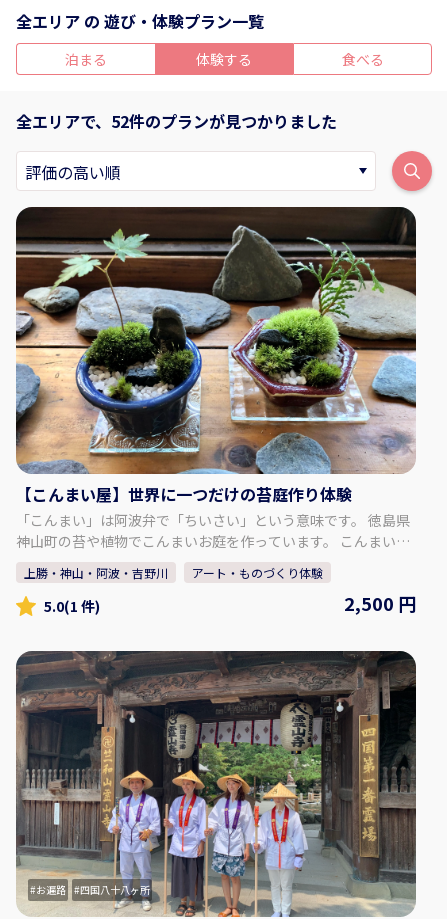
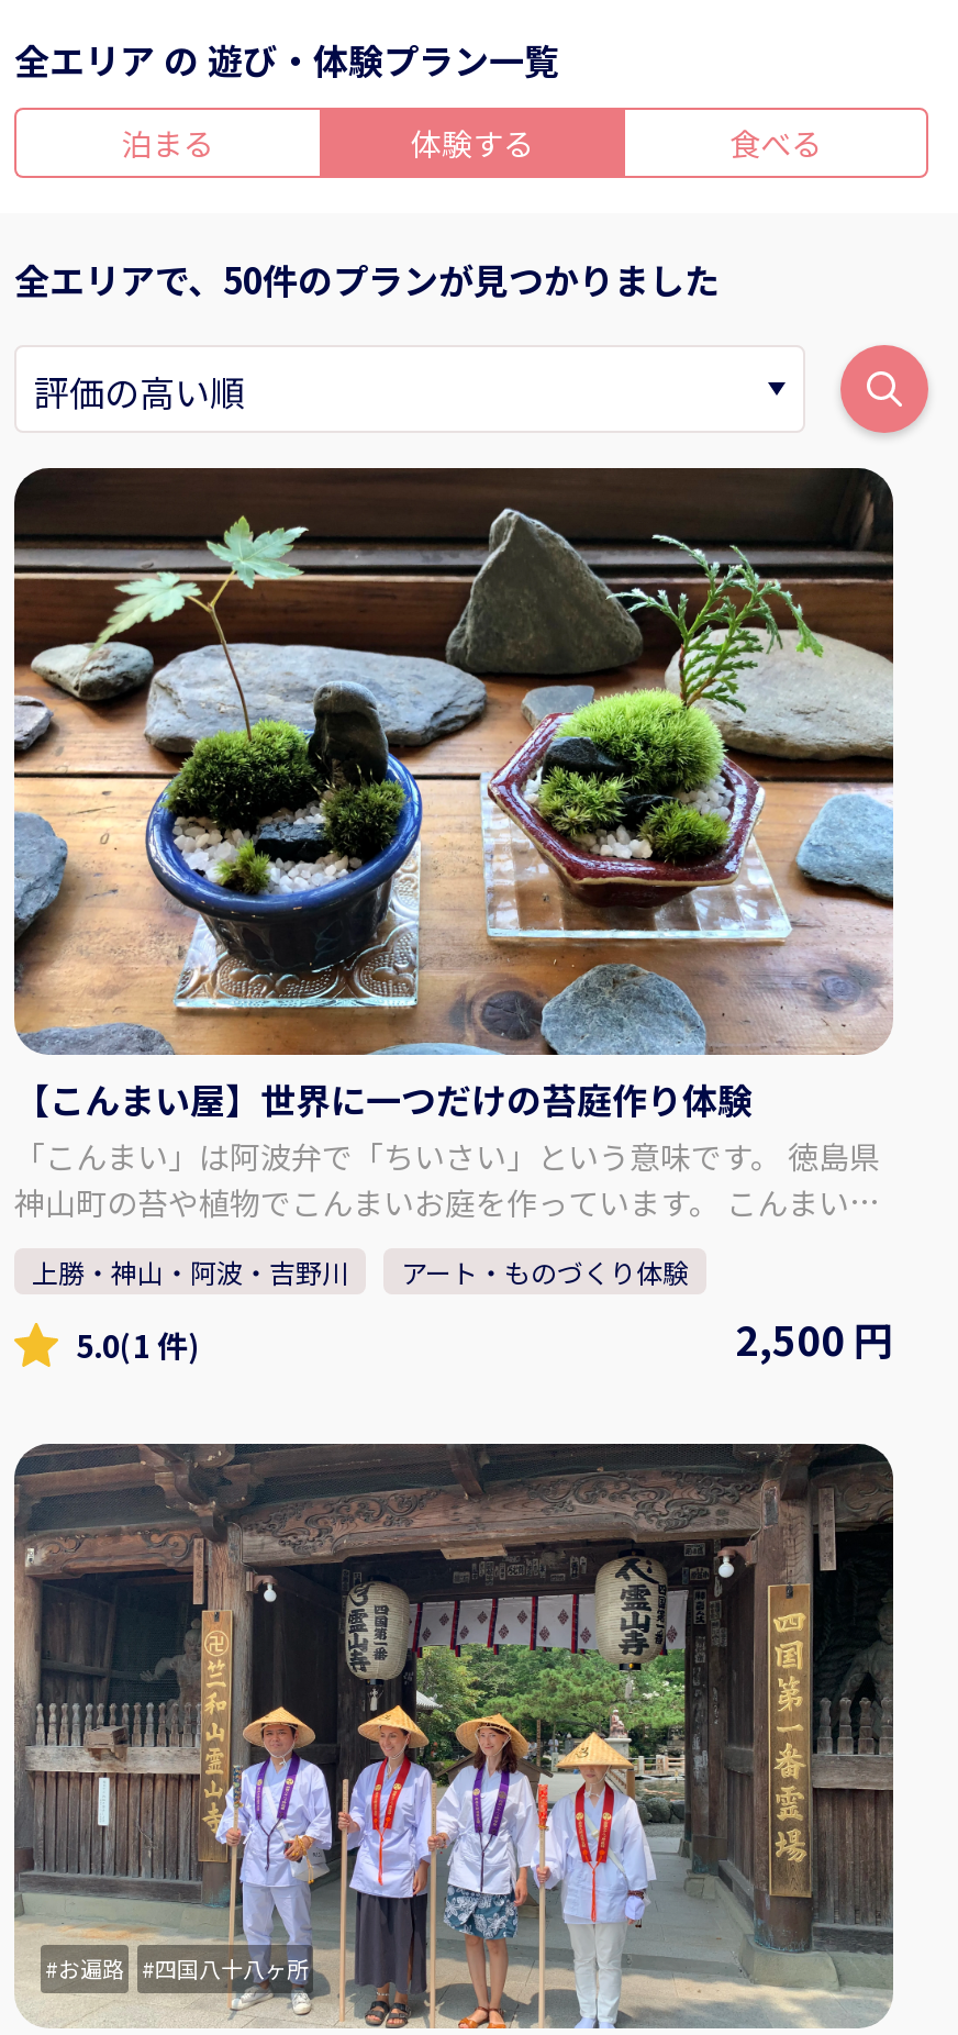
[16,109,337,133] 全エリアで、52件のプランが見つかりました -> [14,253,720,305] 全エリアで、50件のプランが見つかりました

